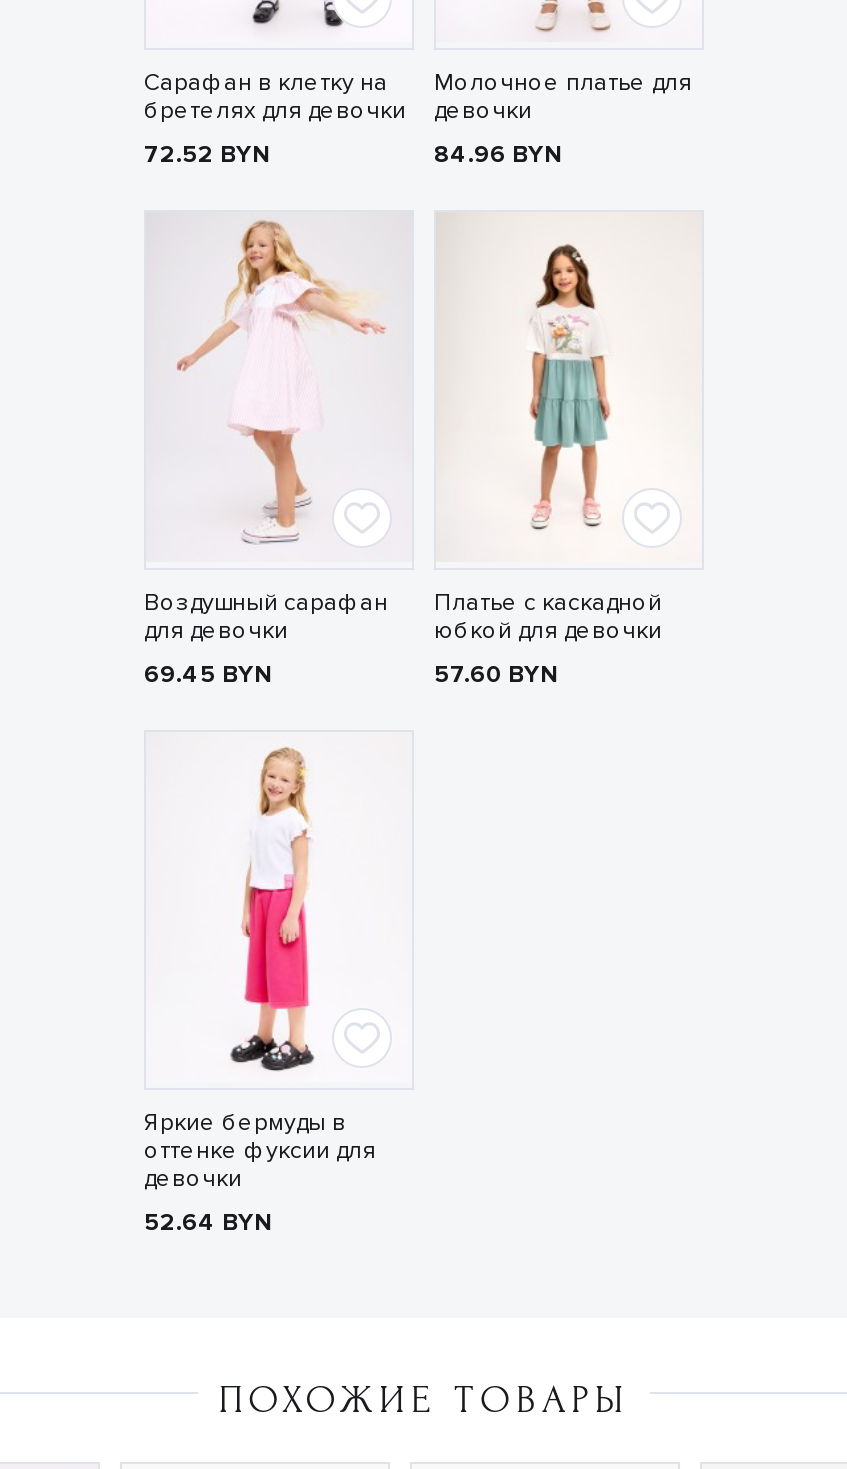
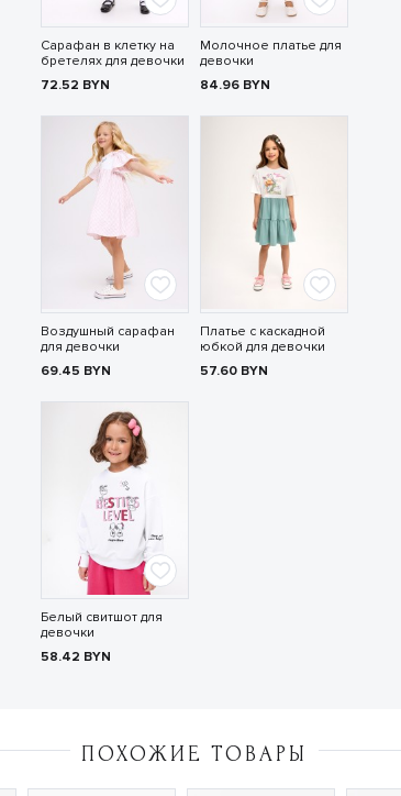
[144,748,376,1167] [image] | Яркие бермуды в | оттенке фуксии для -> [41,410,164,626] [image] | Белый свитшот для
[144,1209,272,1239] 52.64 BYN -> [41,649,111,666] 58.42 BYN

